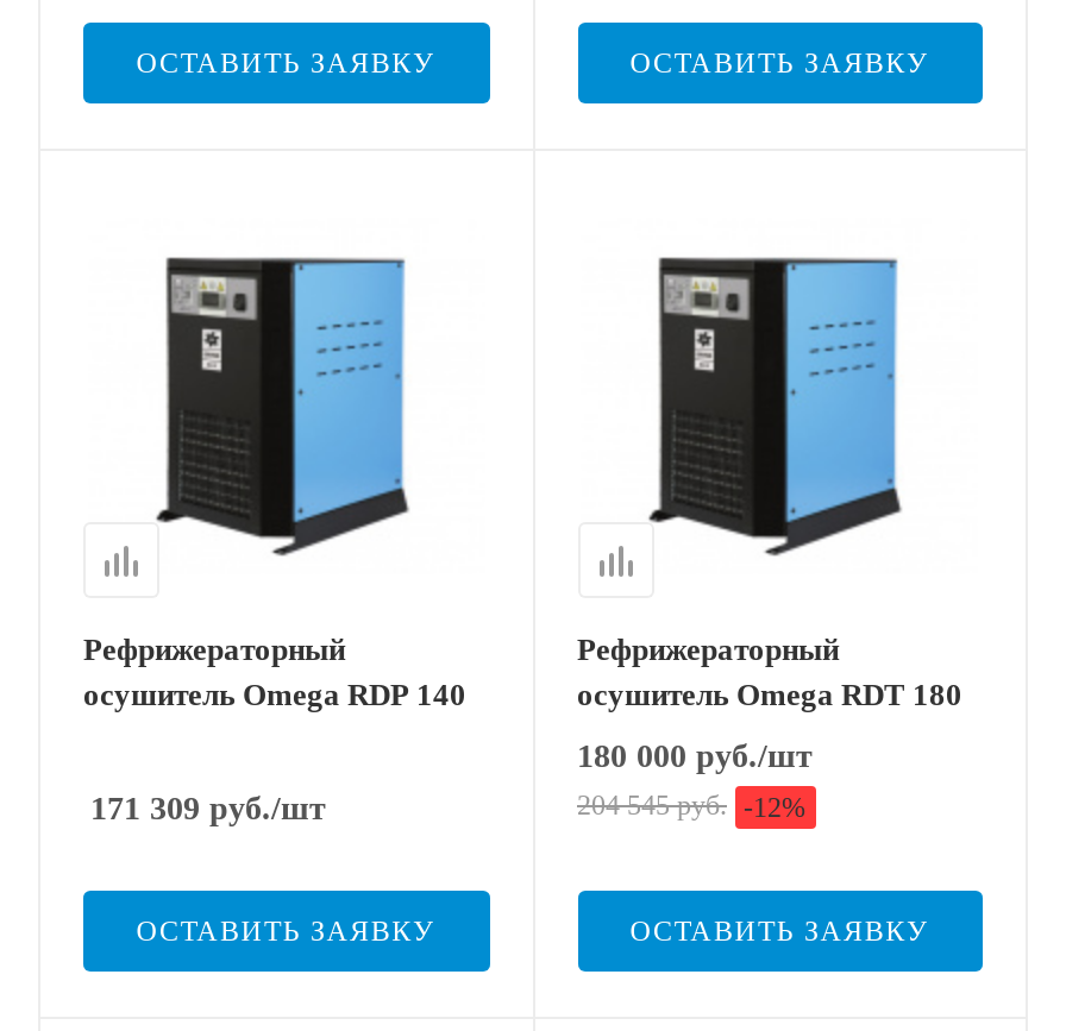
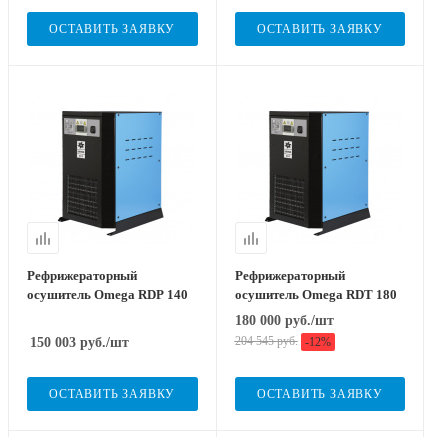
[90,791,326,826] 171 309 руб./шт -> [30,335,129,350] 150 003 руб./шт

